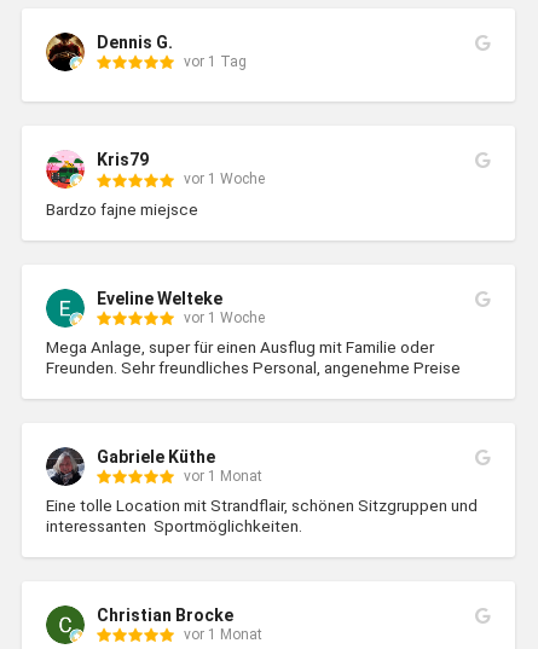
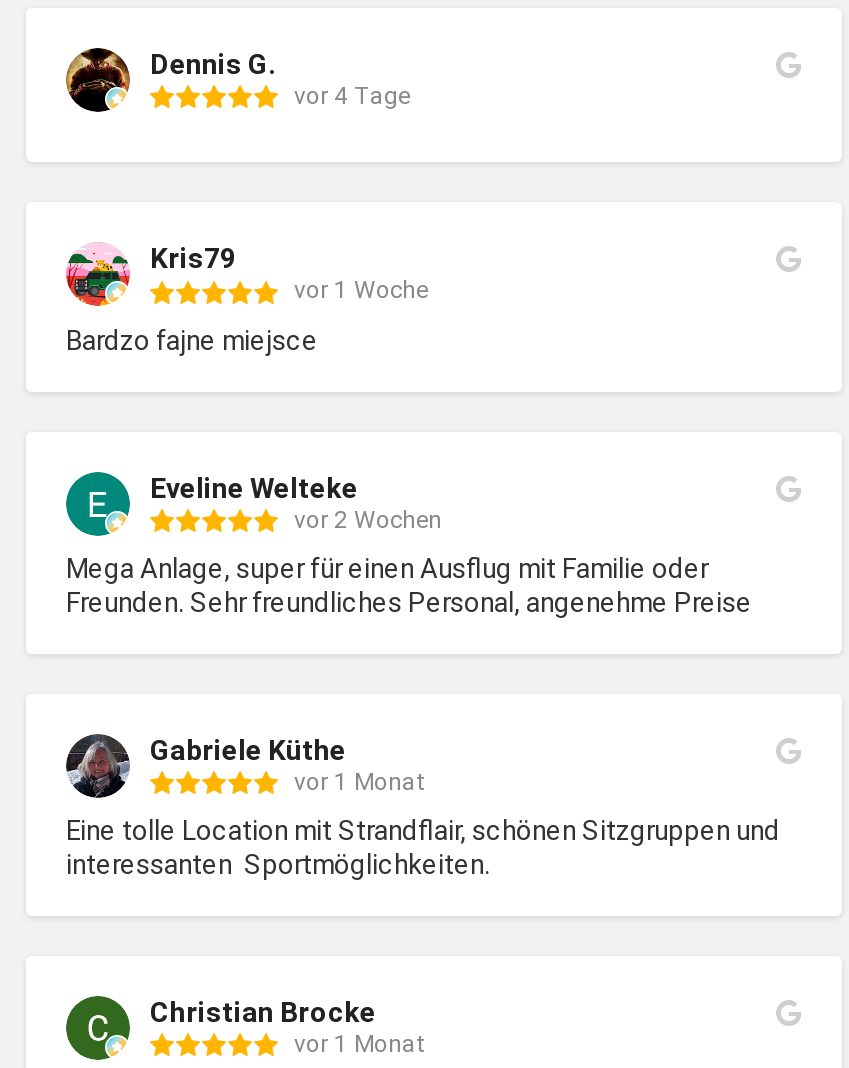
[184,54,247,71] vor 1 Tag -> [294,83,410,111] vor 4 Tage
[184,309,265,326] vor 1 Woche -> [294,505,442,533] vor 2 Wochen

